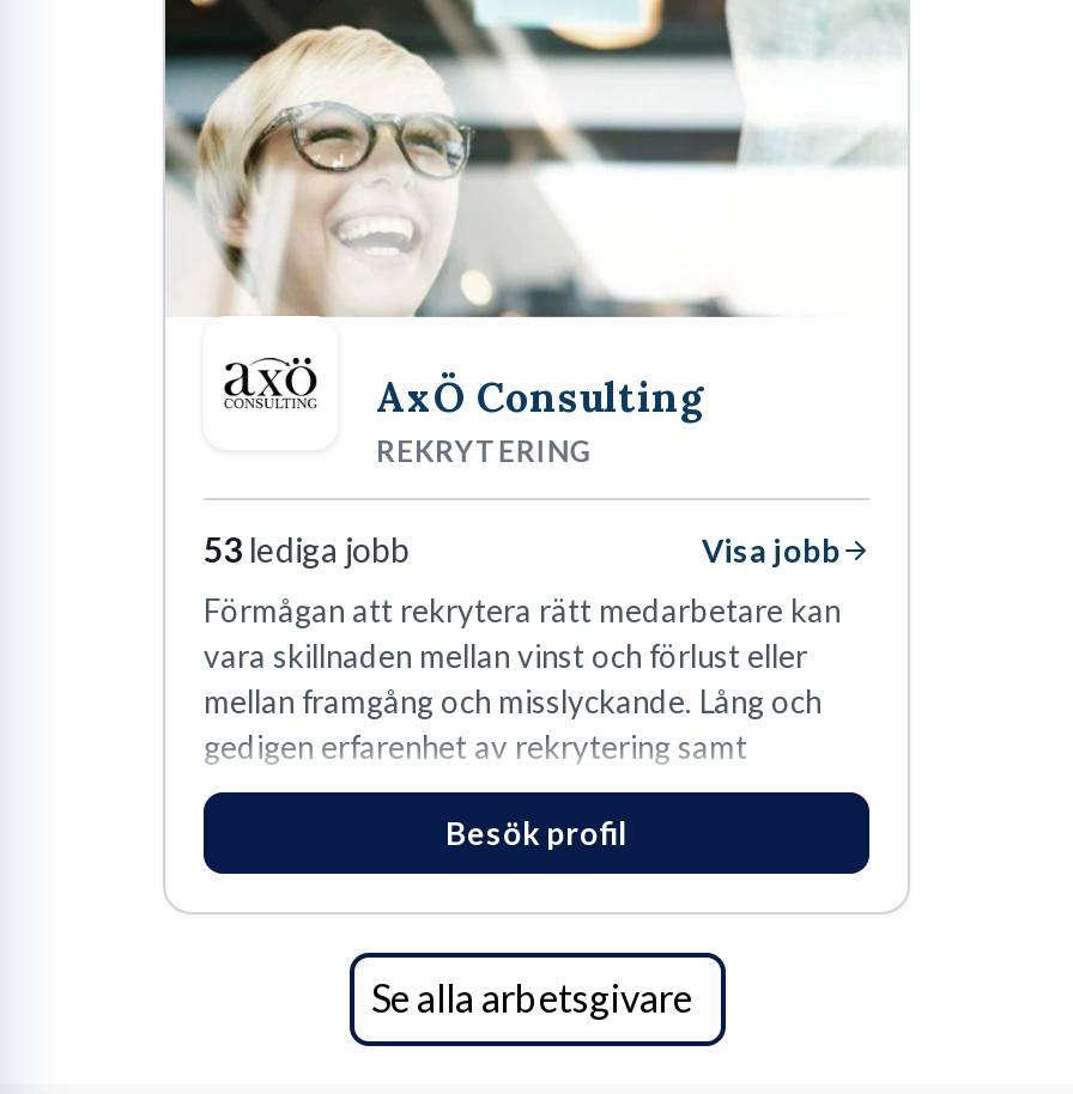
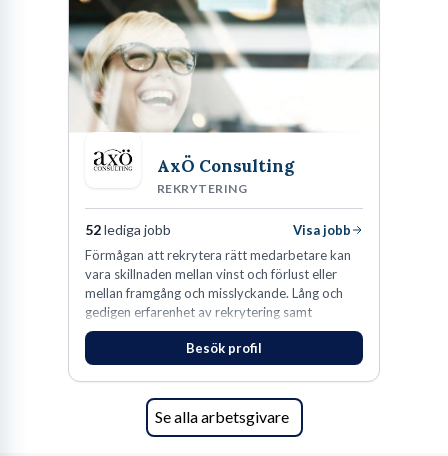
[204,529,410,570] 53 lediga jobb -> [85,221,171,238] 52 lediga jobb

